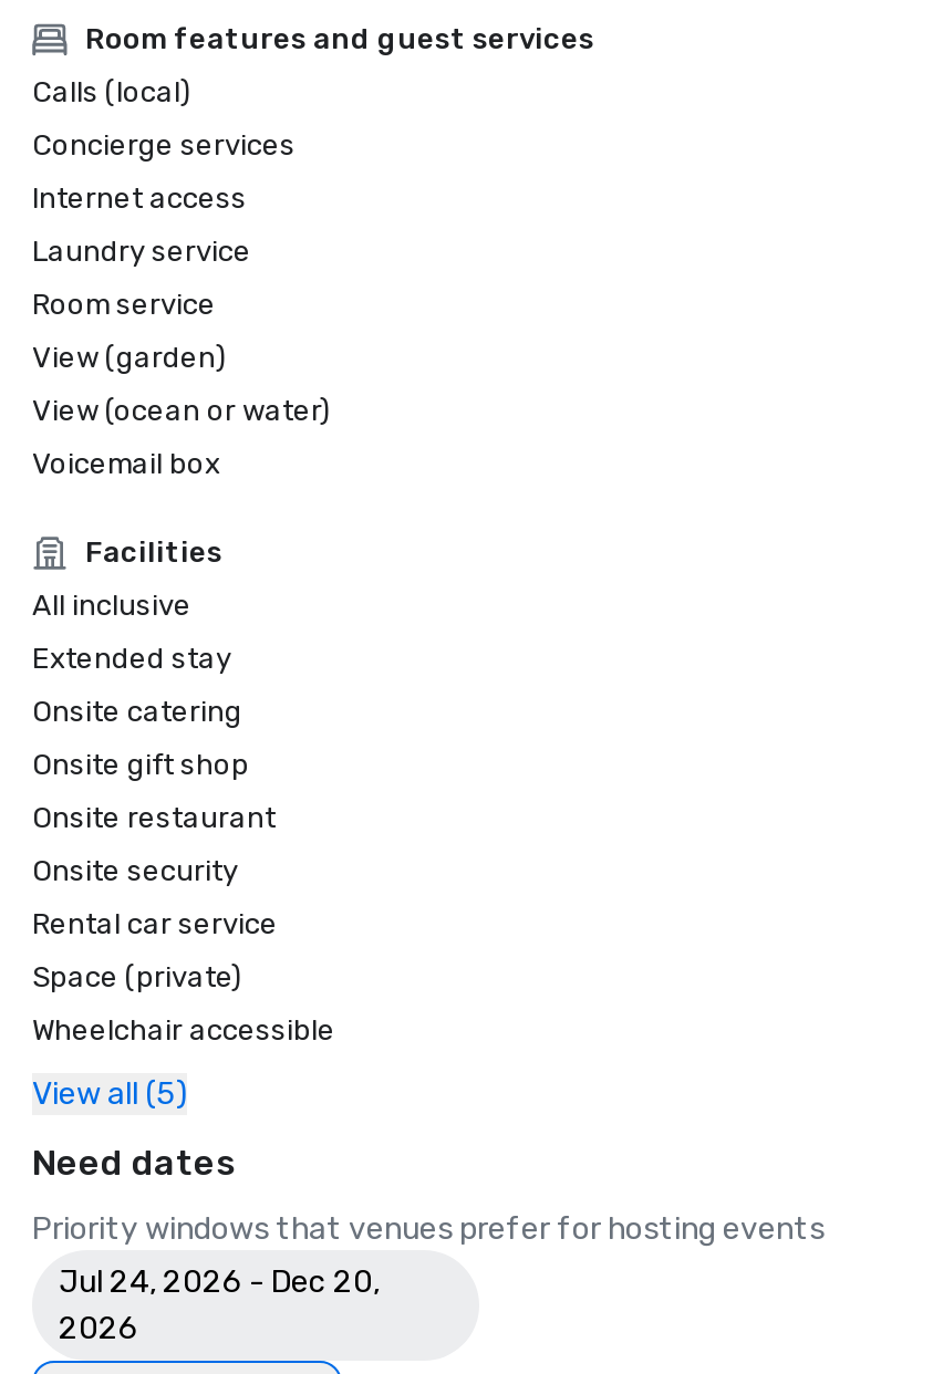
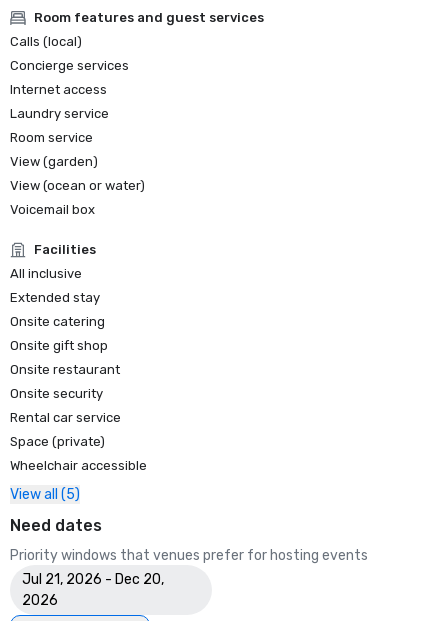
[59,1263,380,1301] Jul 24, 2026 - Dec 20, -> [22,571,164,588] Jul 21, 2026 - Dec 20,

